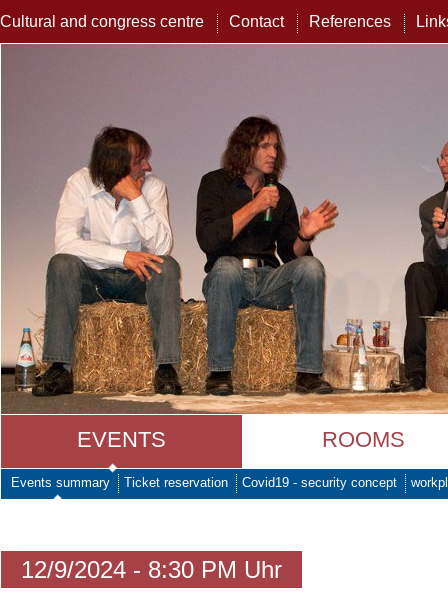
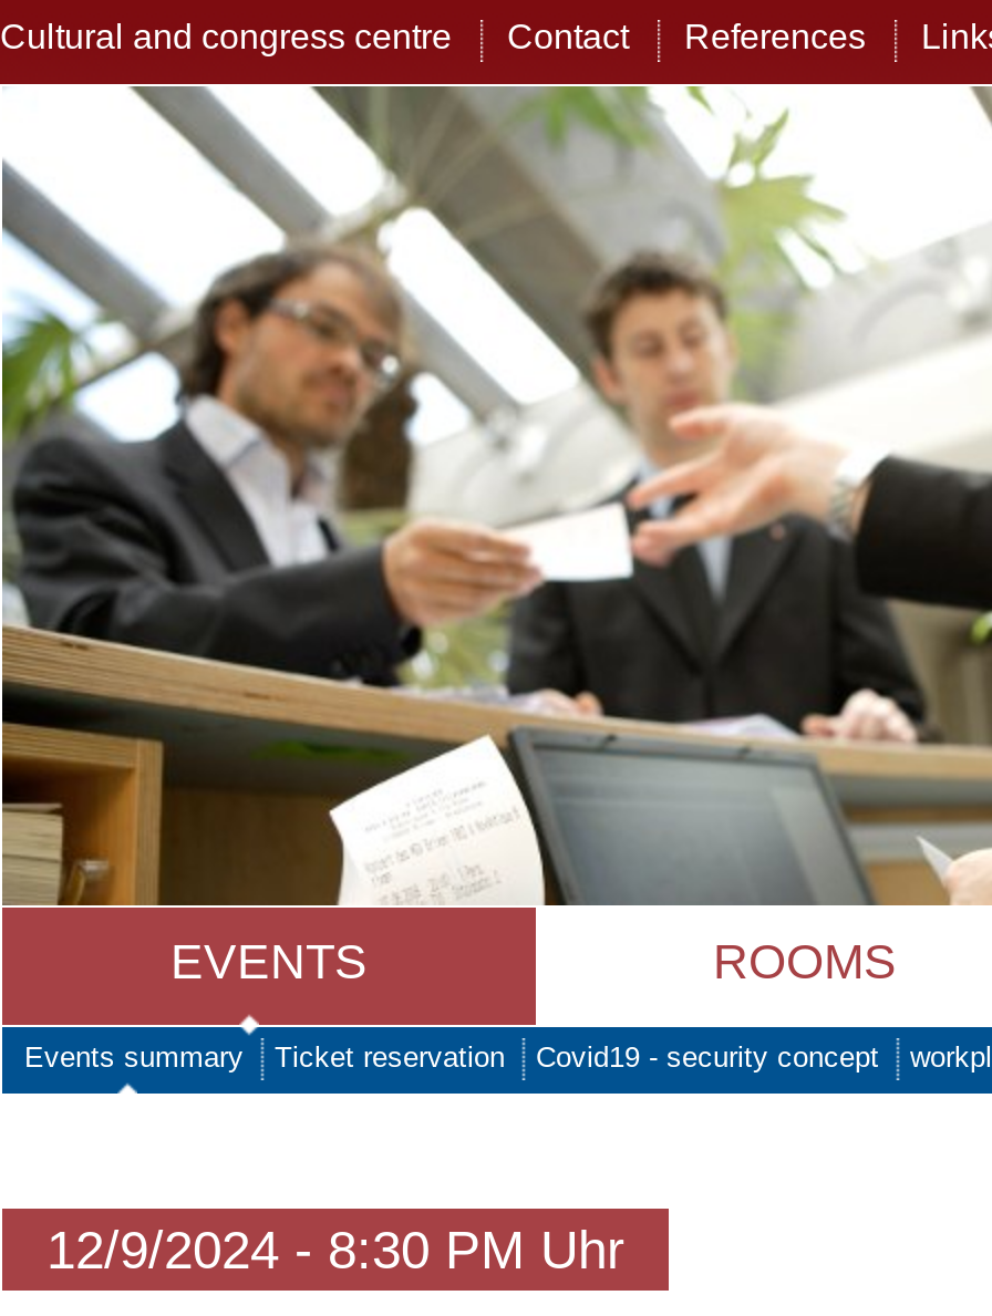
[3,43,445,415] [image] -> [7,84,985,908] [image]

